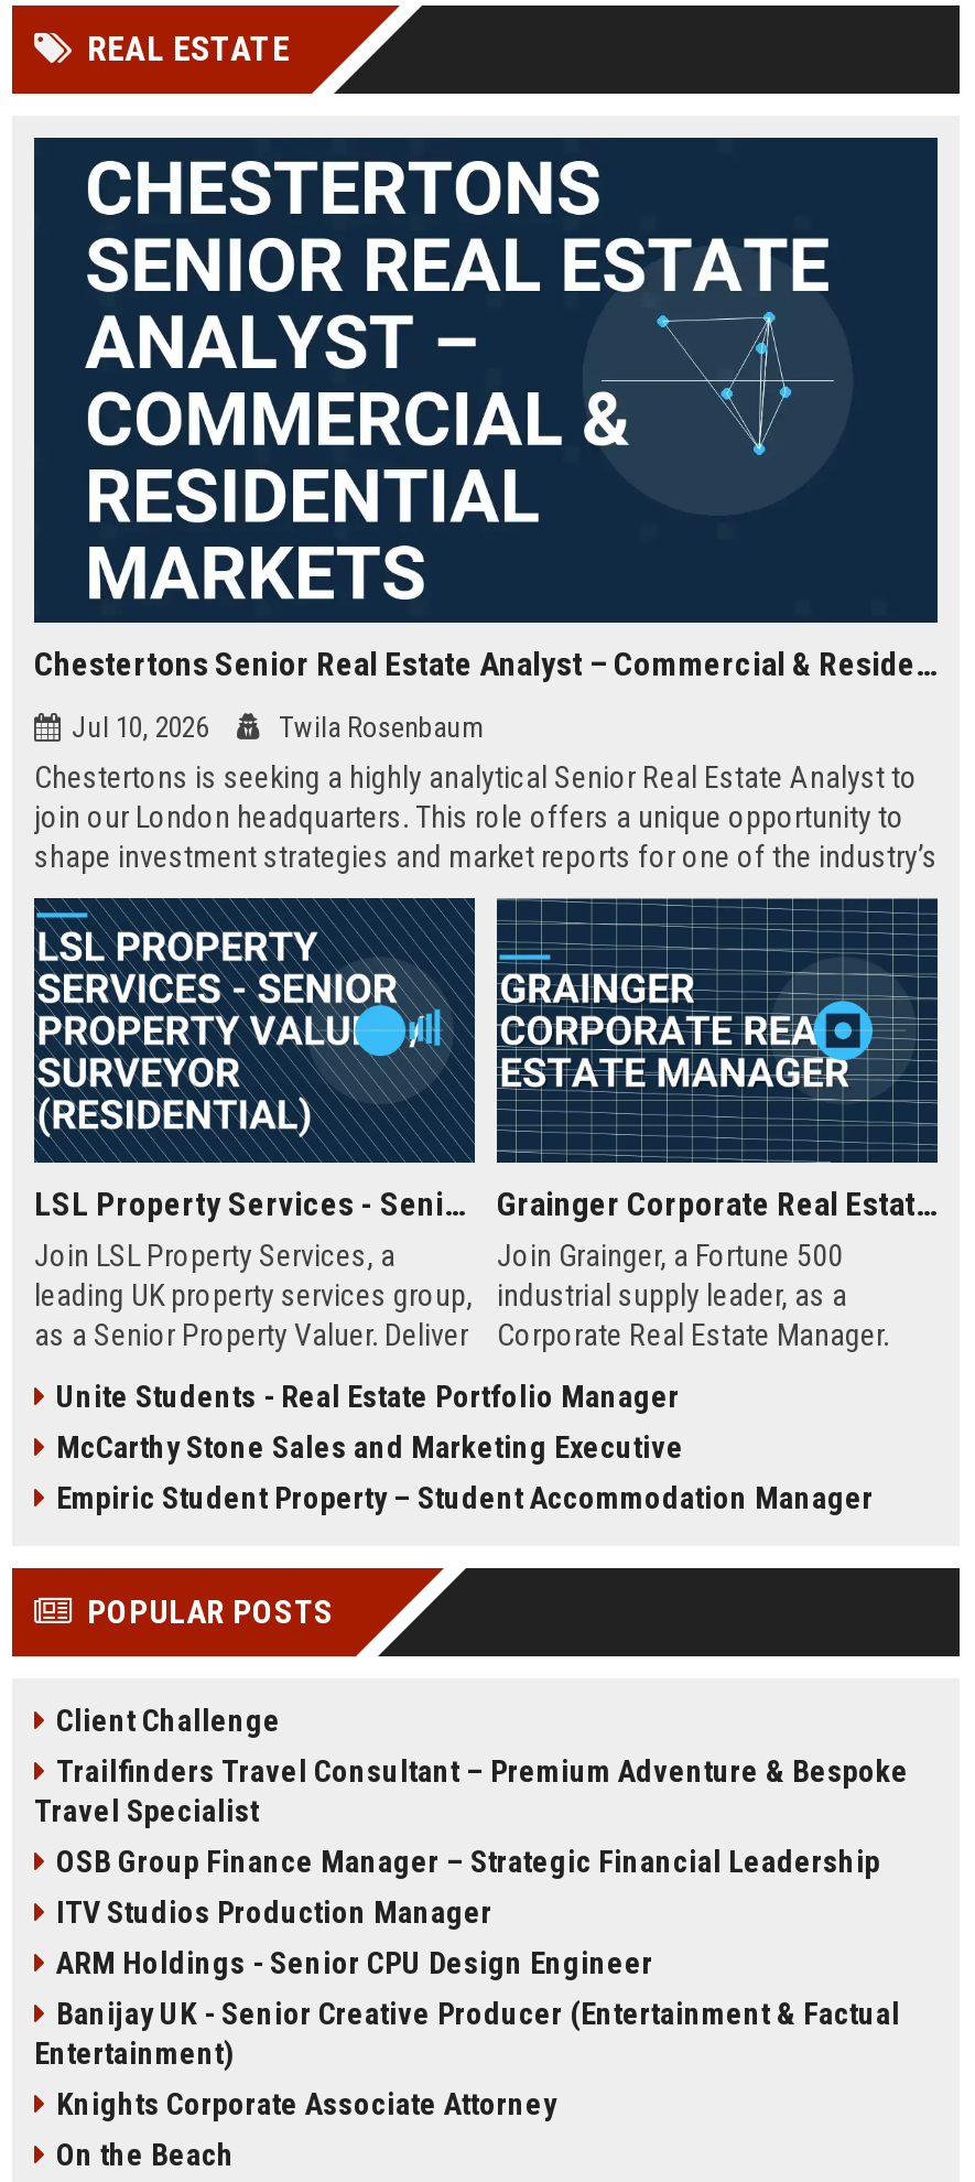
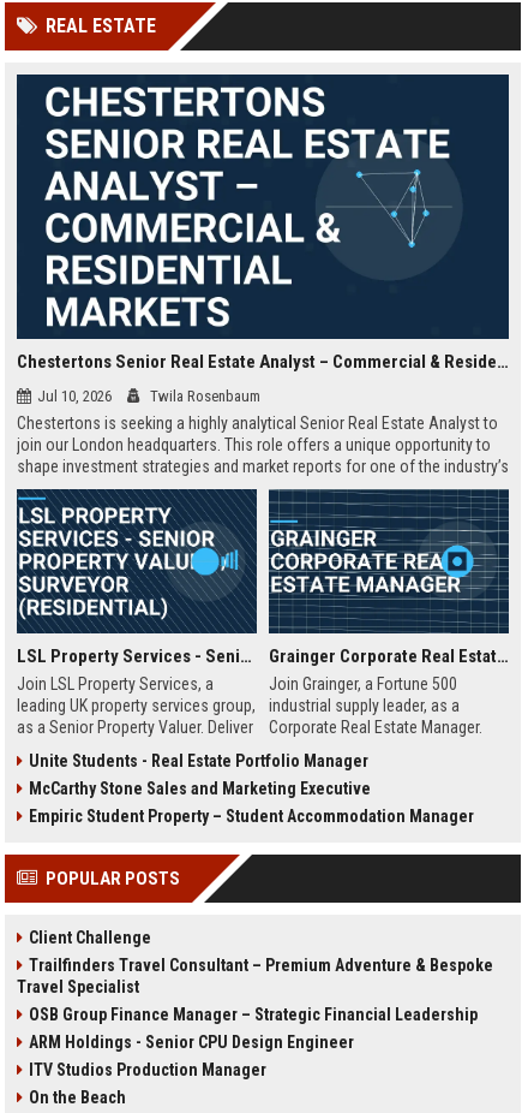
moved [56,1894,492,1930] -> [29,1060,266,1079]: ITV Studios Production Manager
[34,1996,900,2121] Banijay UK - Senior Creative Producer (Entertainment & Factual | Entertainment) | Knights Corporate Associate Attorney -> none

